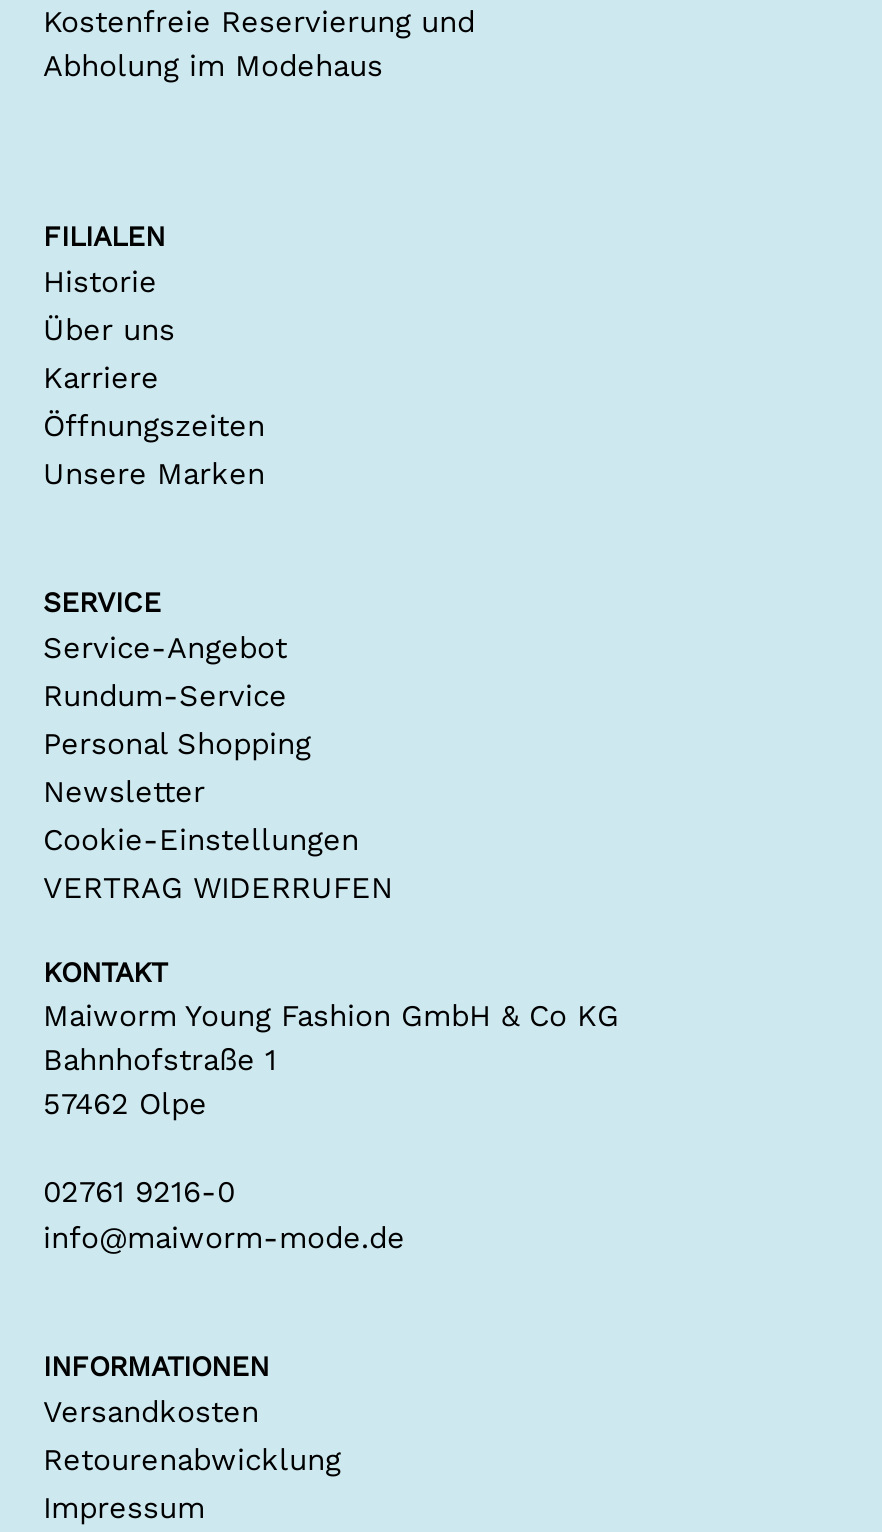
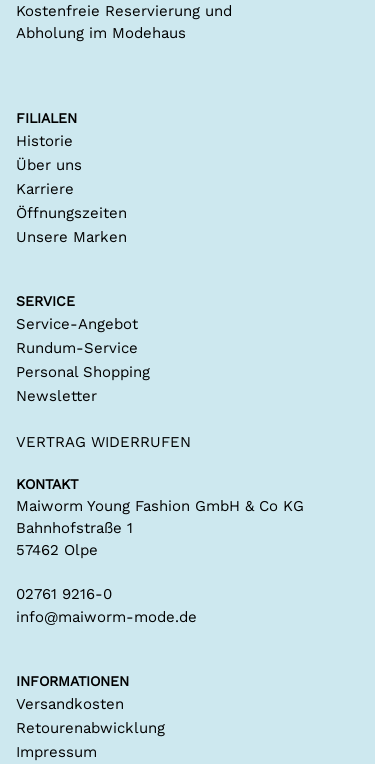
[43,822,359,858] Cookie-Einstellungen -> none

